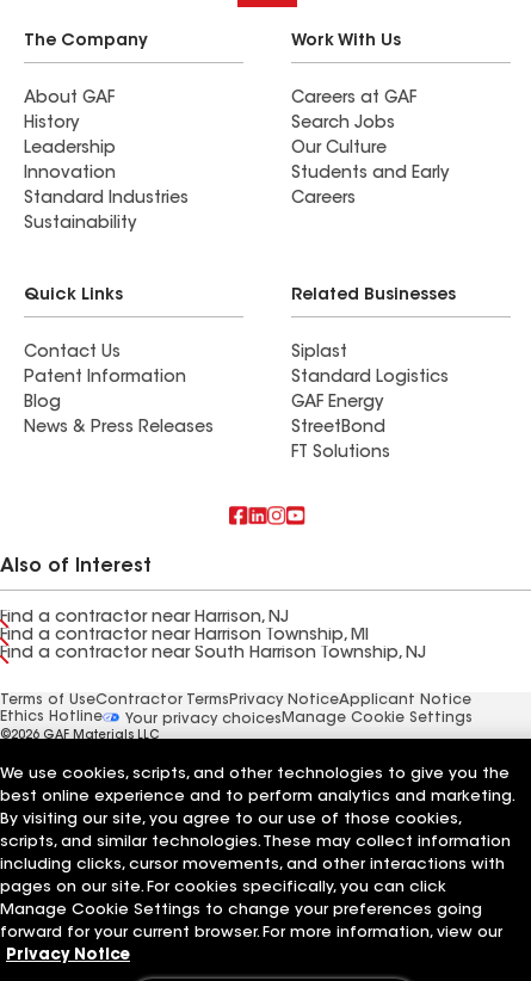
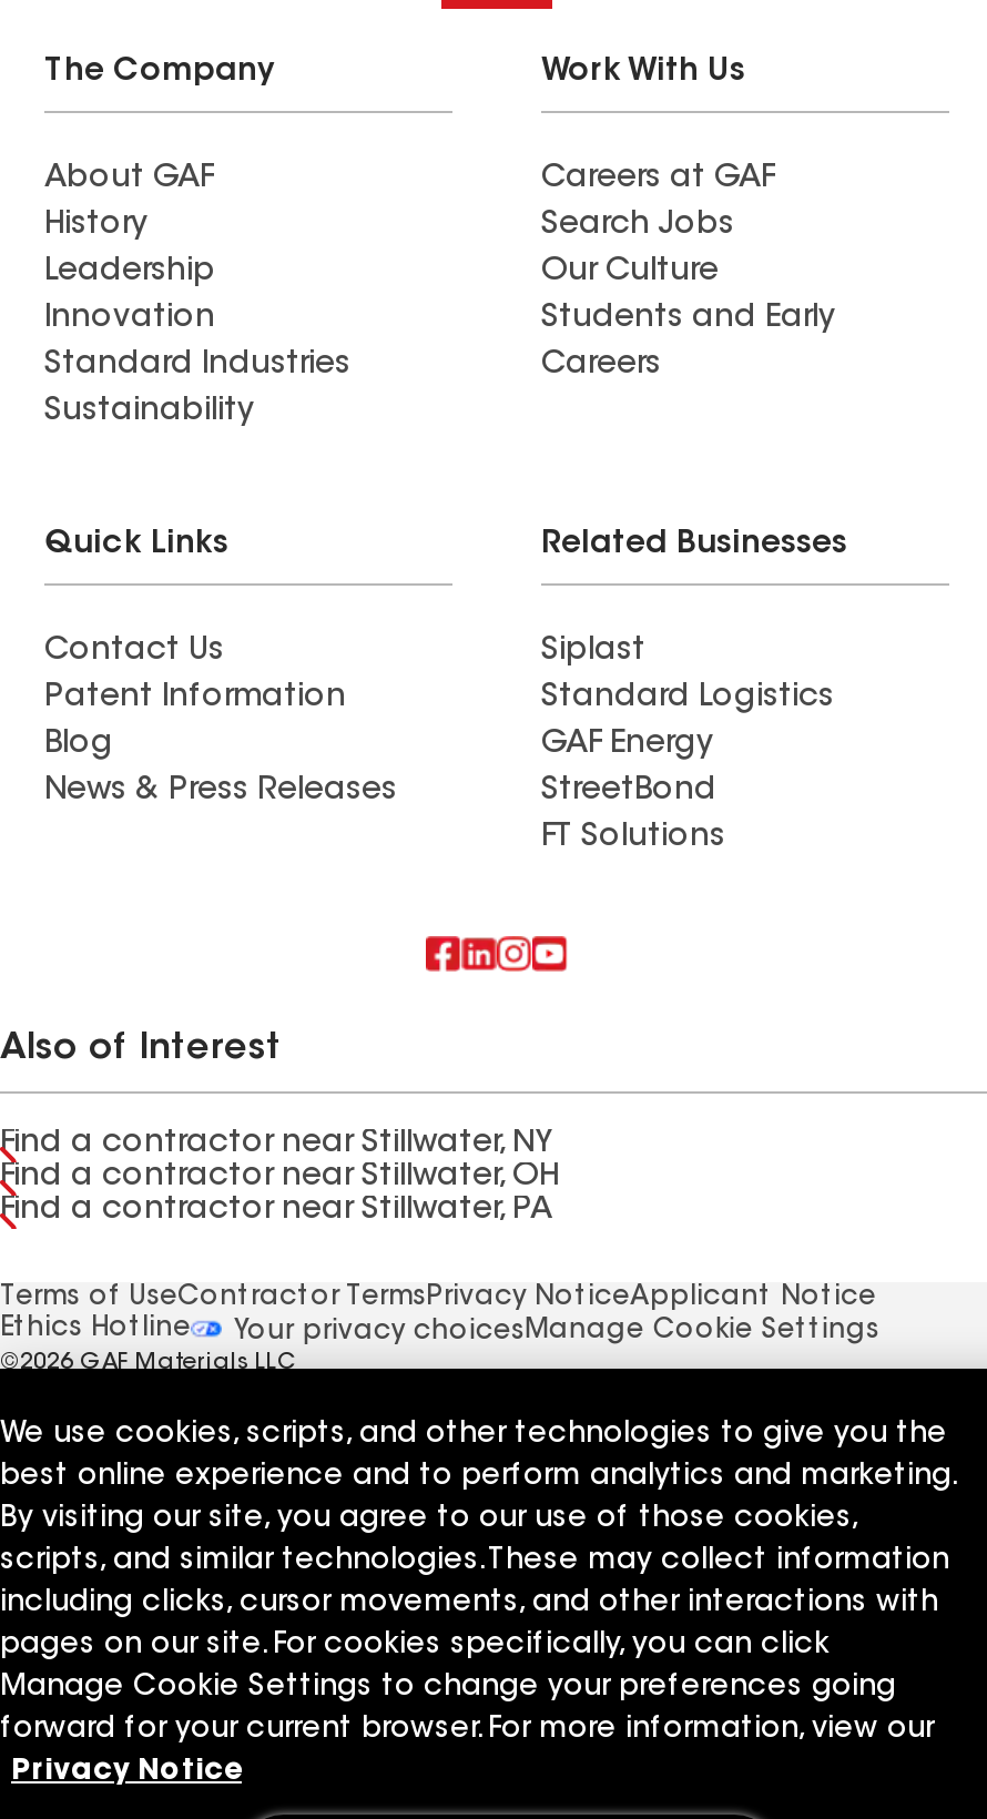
[0,610,426,662] Find a contractor near Harrison, NJ | Find a contractor near Harrison Township, MI | Find a contractor near South Harrison Township, NJ -> [0,1129,559,1227] Find a contractor near Stillwater, NY | Find a contractor near Stillwater, OH | Find a contractor near Stillwater, PA

